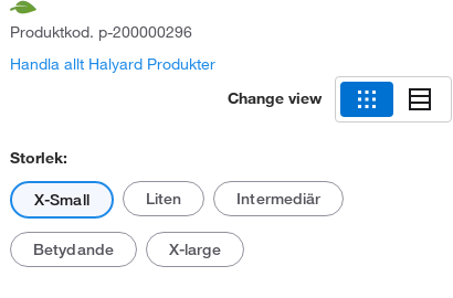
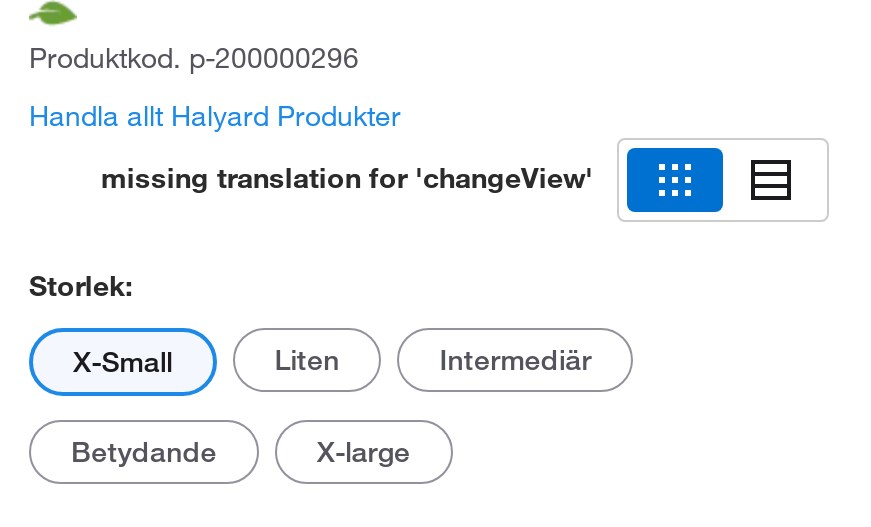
[228,88,322,108] Change view -> [101,159,593,195] missing translation for 'changeView'

